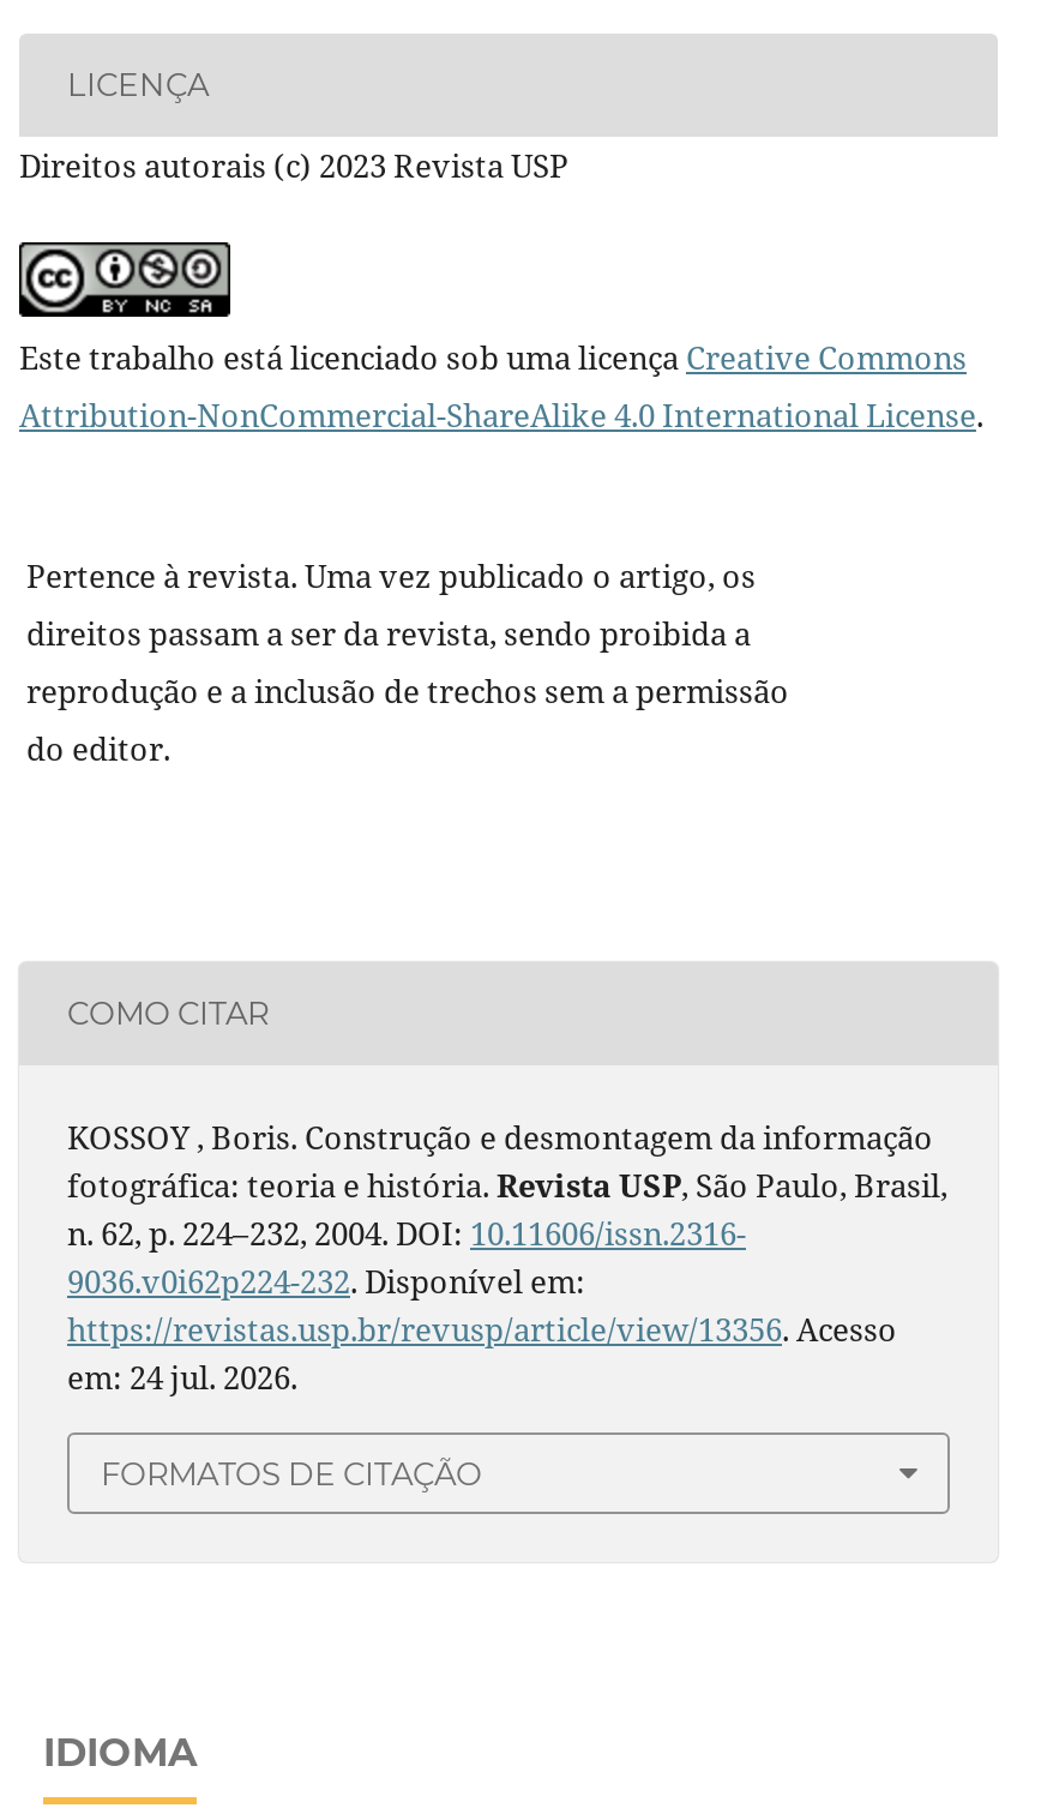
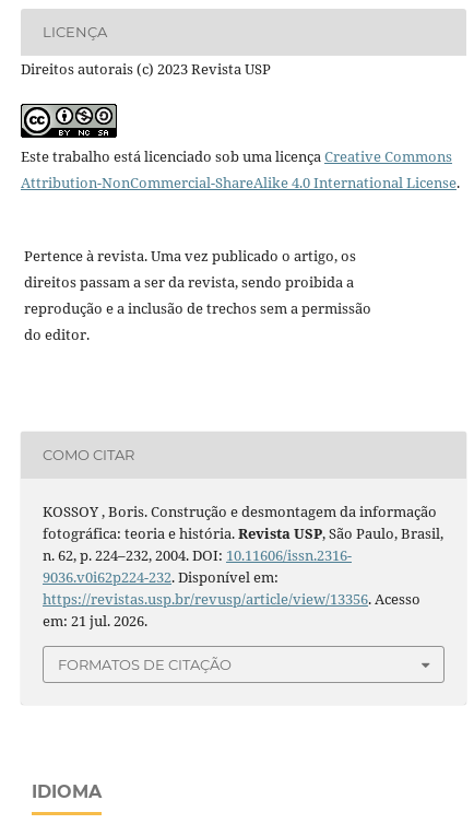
[67,1355,297,1398] em: 24 jul. 2026. -> [43,611,147,630] em: 21 jul. 2026.

